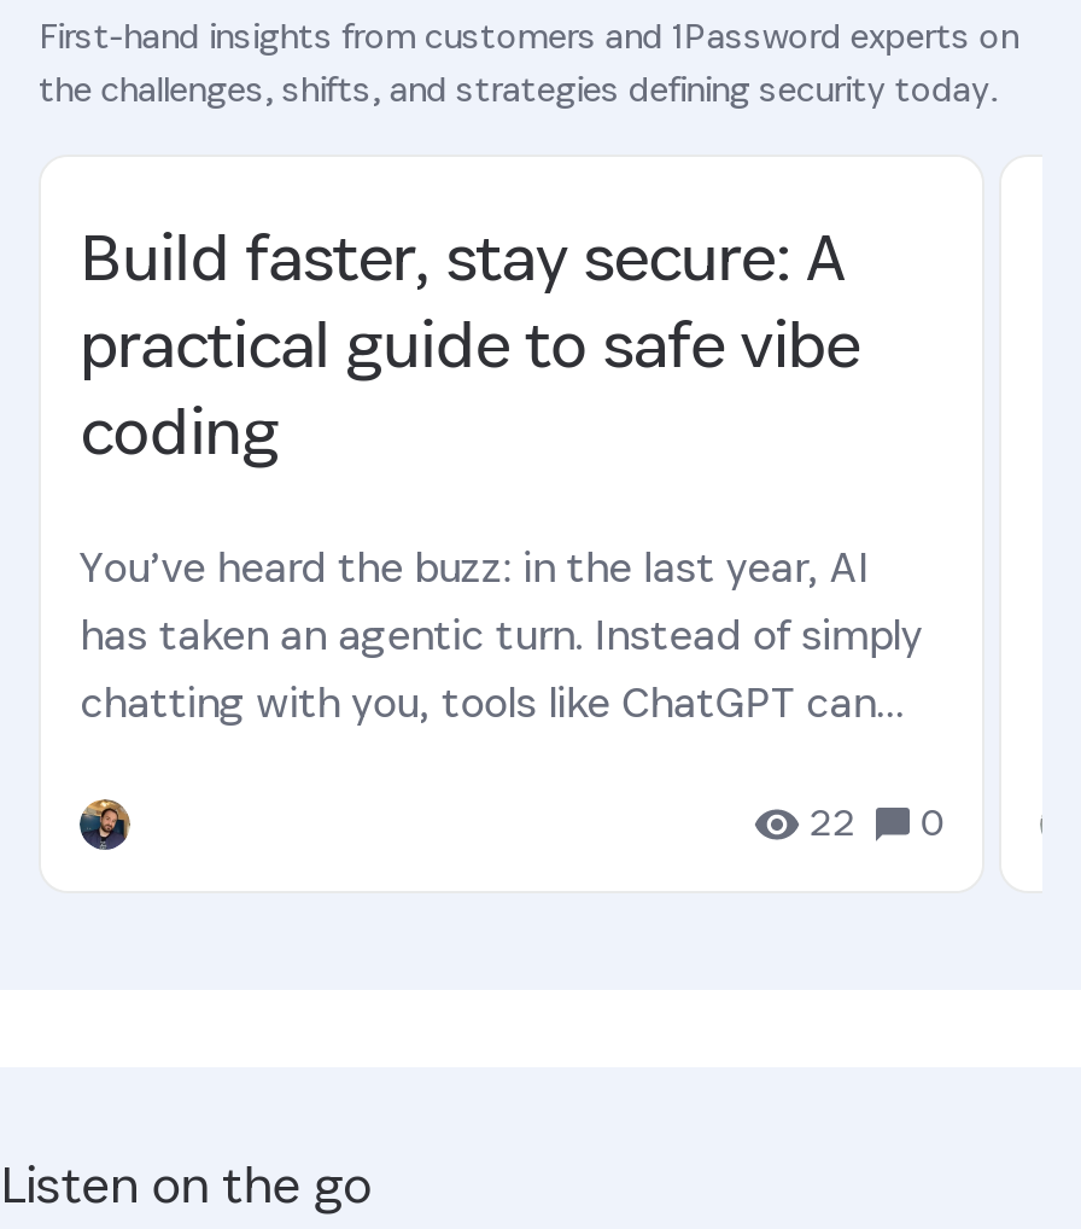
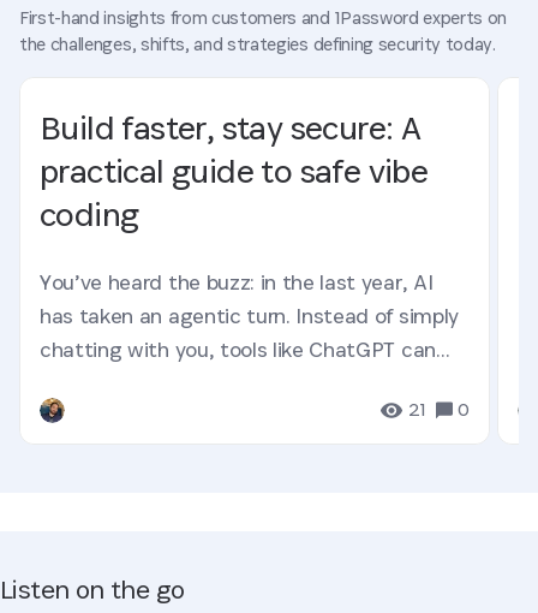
[810,797,857,848] 22 -> [408,397,426,422] 21

